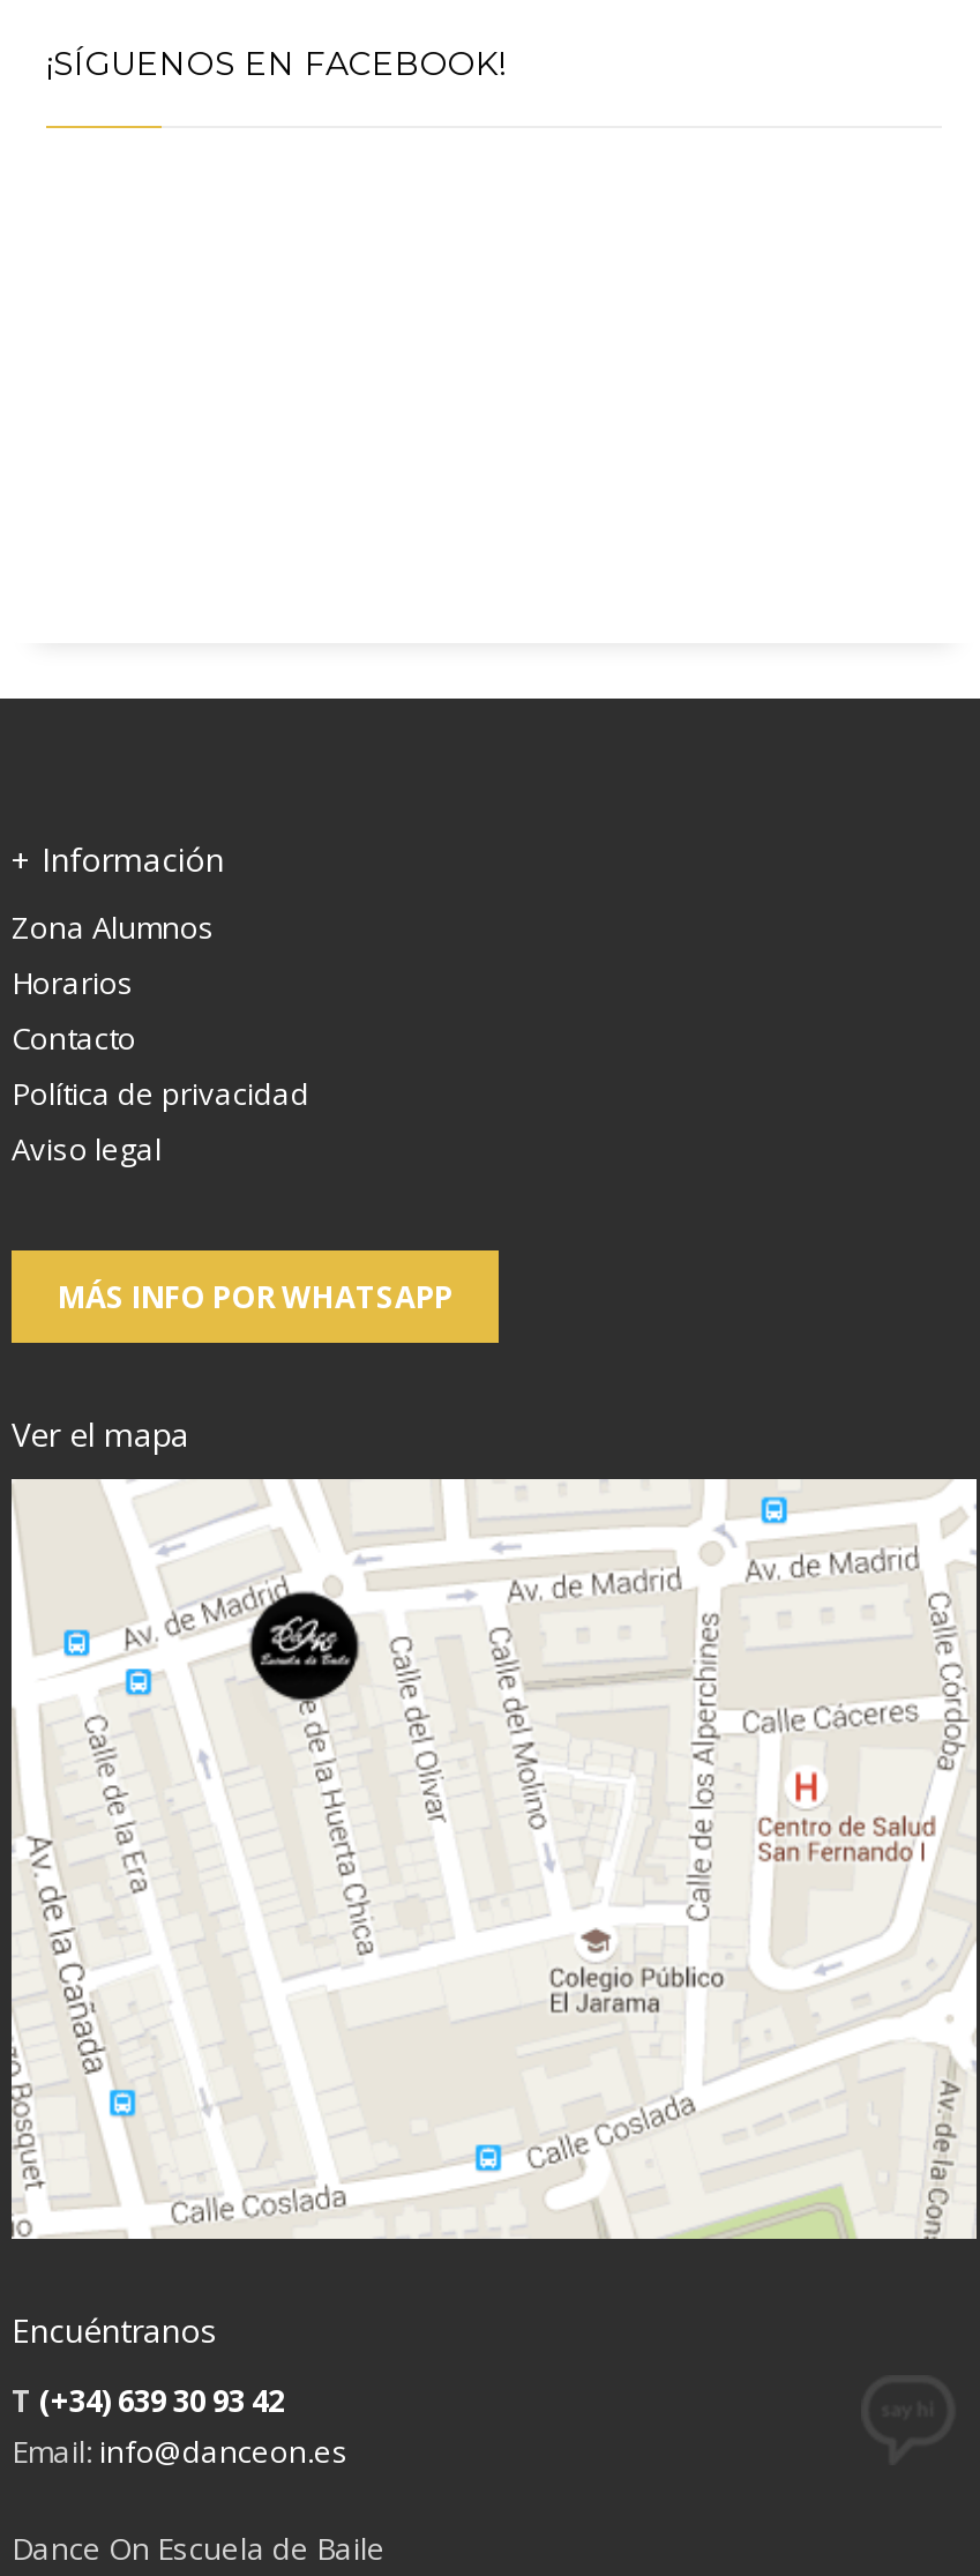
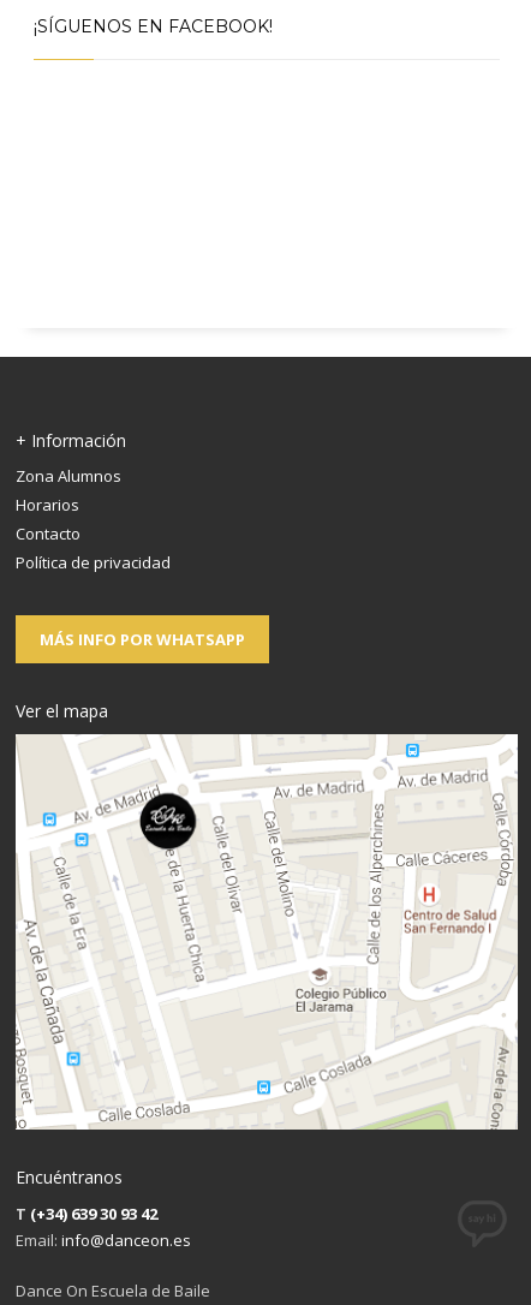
[12,1128,162,1170] Aviso legal -> none

